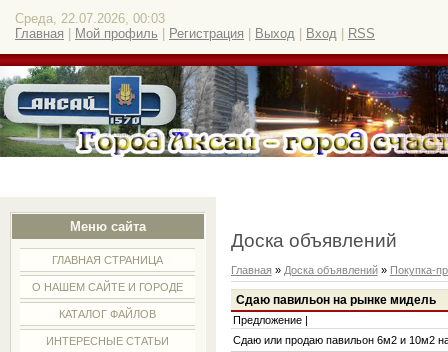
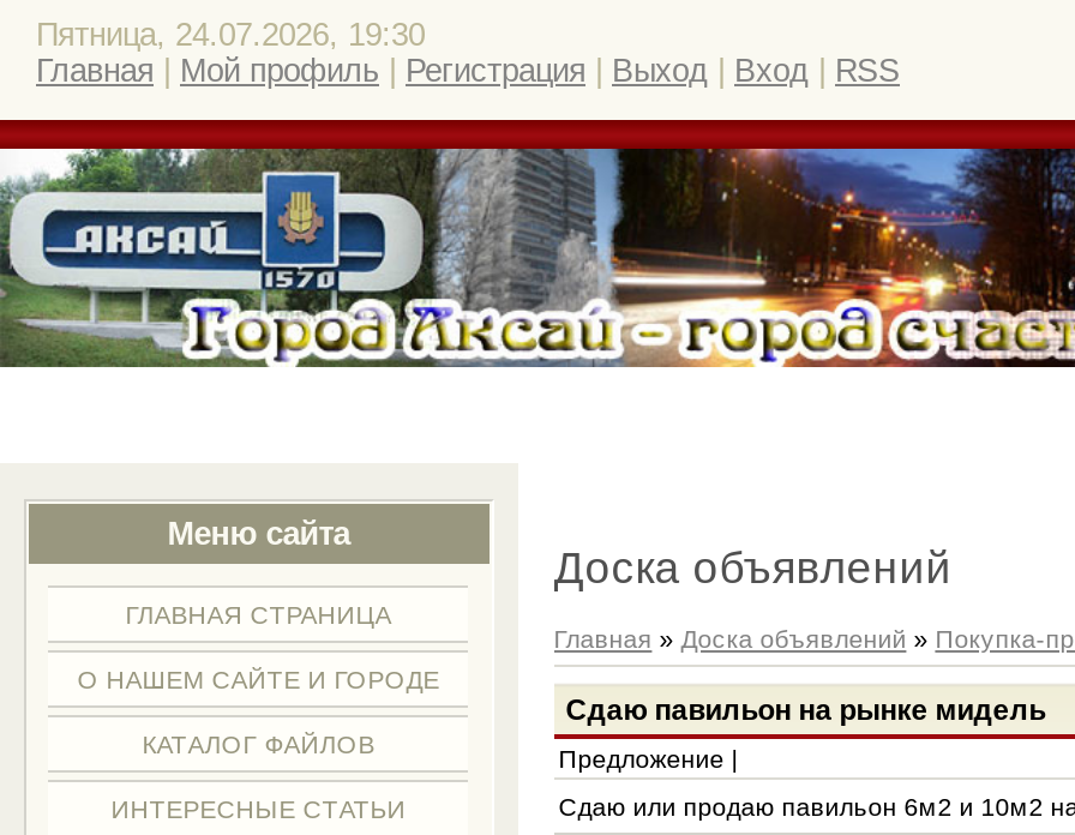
[15,11,165,26] Среда, 22.07.2026, 00:03 -> [36,17,425,53] Пятница, 24.07.2026, 19:30

